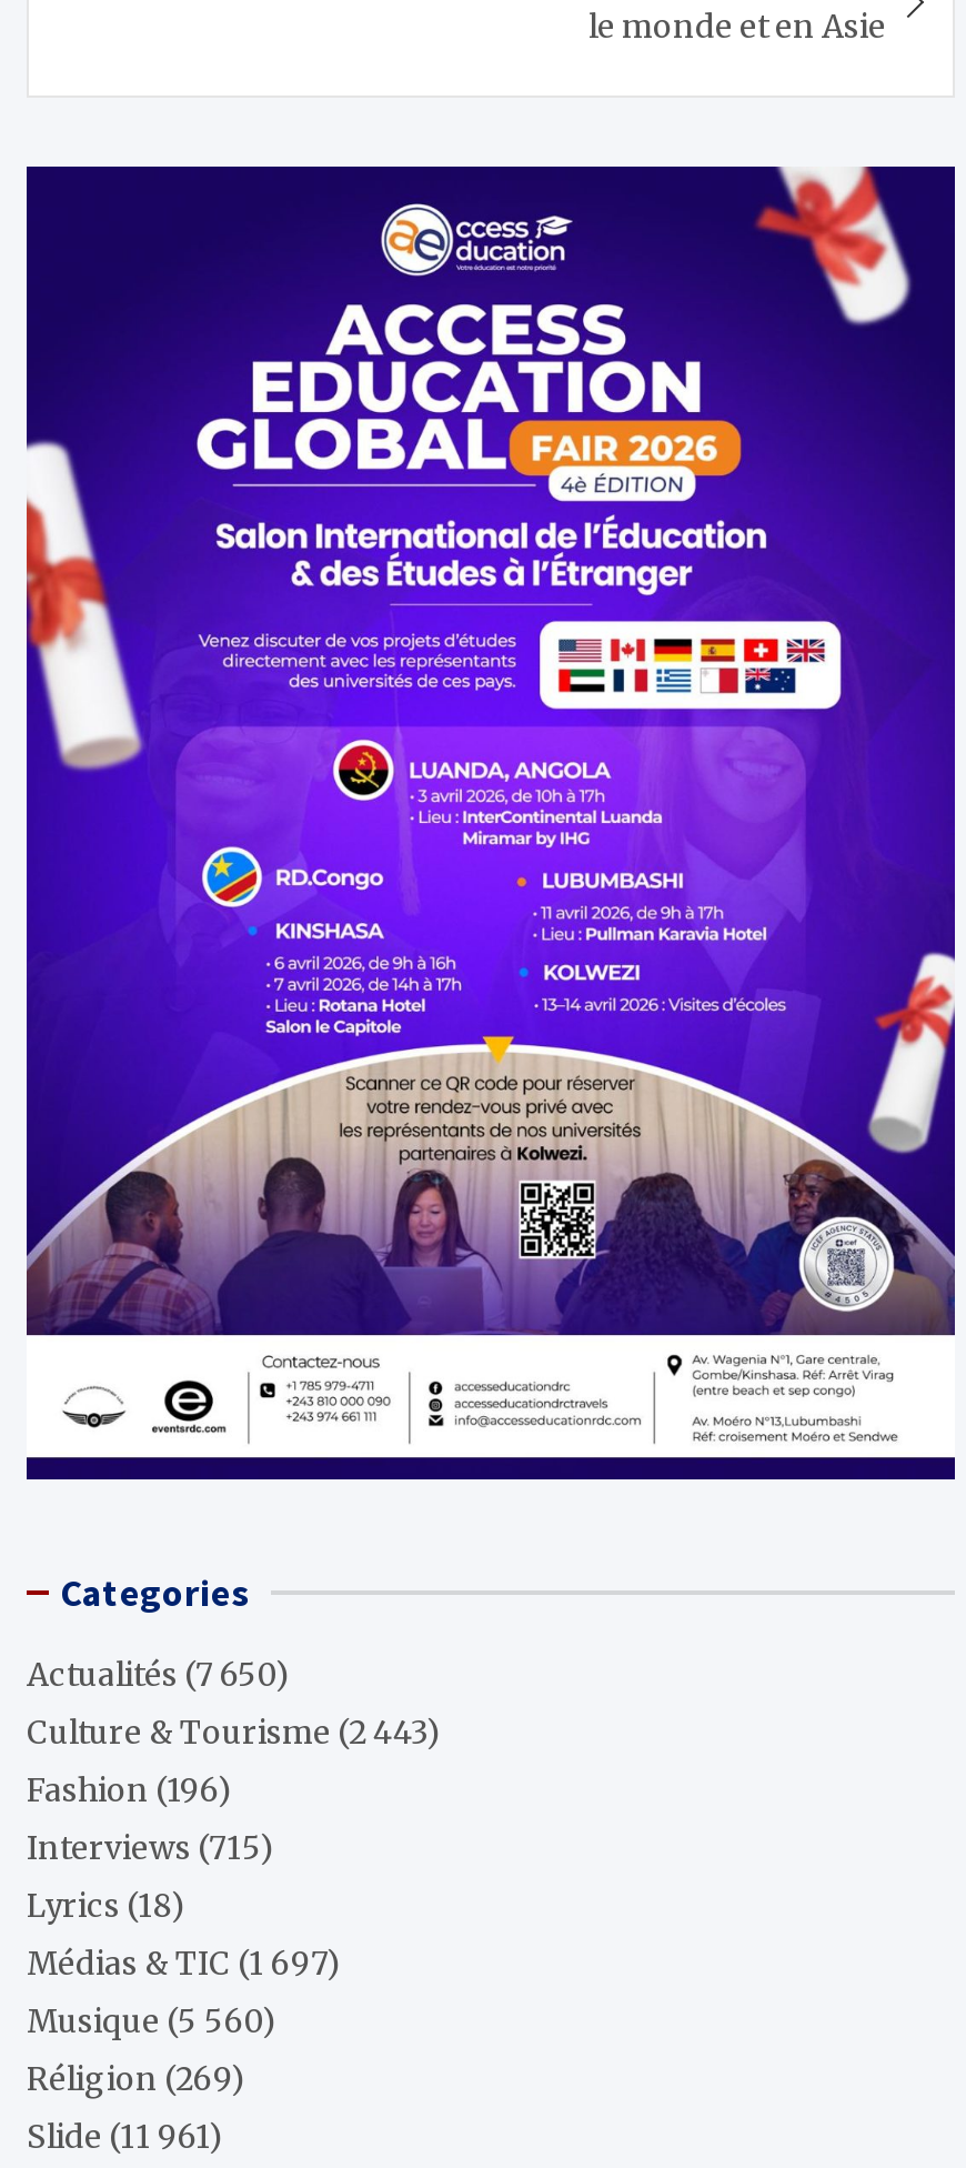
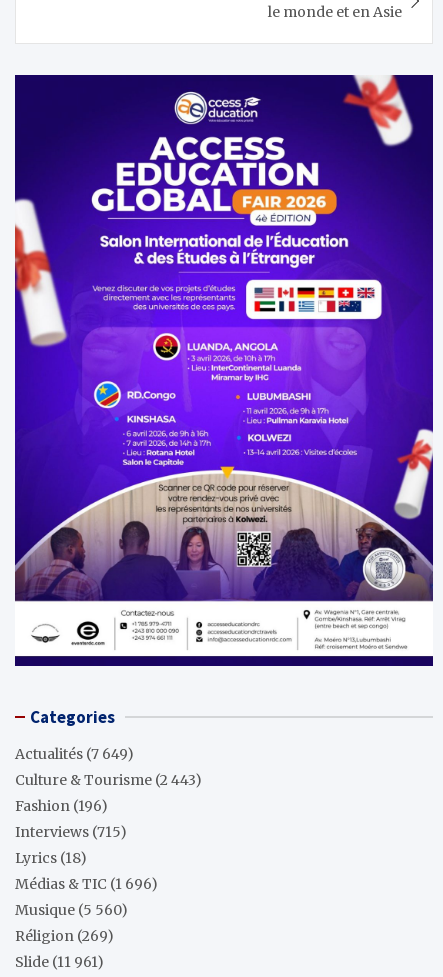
[27,1655,291,1695] Actualités (7 650) -> [15,745,134,763] Actualités (7 649)
[27,1944,342,1984] Médias & TIC (1 697) -> [15,875,158,893] Médias & TIC (1 696)

